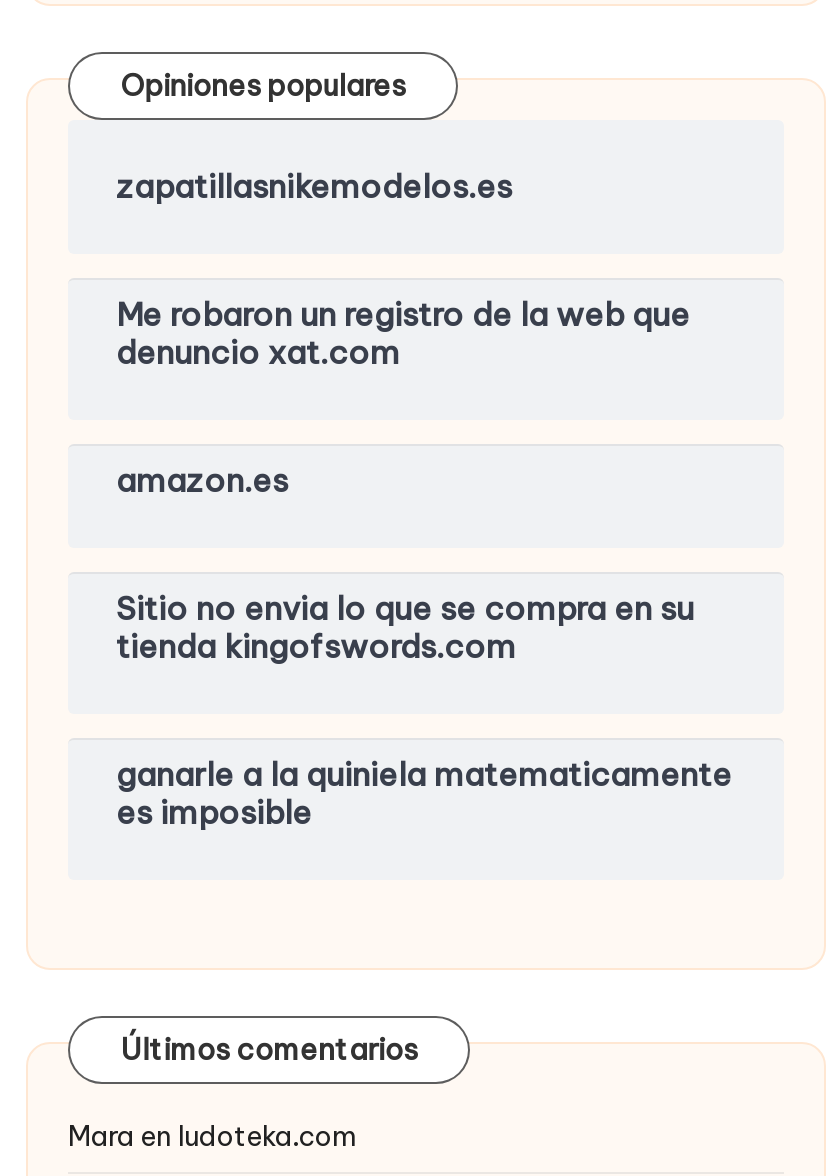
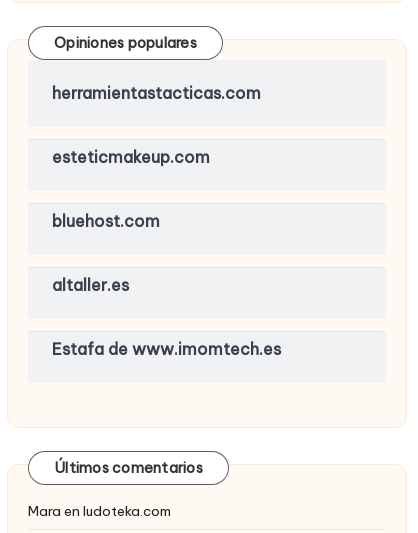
[116,167,512,207] zapatillasnikemodelos.es -> [52,83,261,103] herramientastacticas.com
[116,295,690,373] Me robaron un registro de la web que | denuncio xat.com -> [52,147,210,167] esteticmakeup.com
[116,461,288,501] amazon.es -> [52,211,160,231] bluehost.com
[116,589,694,667] Sitio no envia lo que se compra en su | tienda kingofswords.com -> [52,275,129,295] altaller.es
[116,755,732,833] ganarle a la quiniela matematicamente | es imposible -> [52,339,281,359] Estafa de www.imomtech.es

